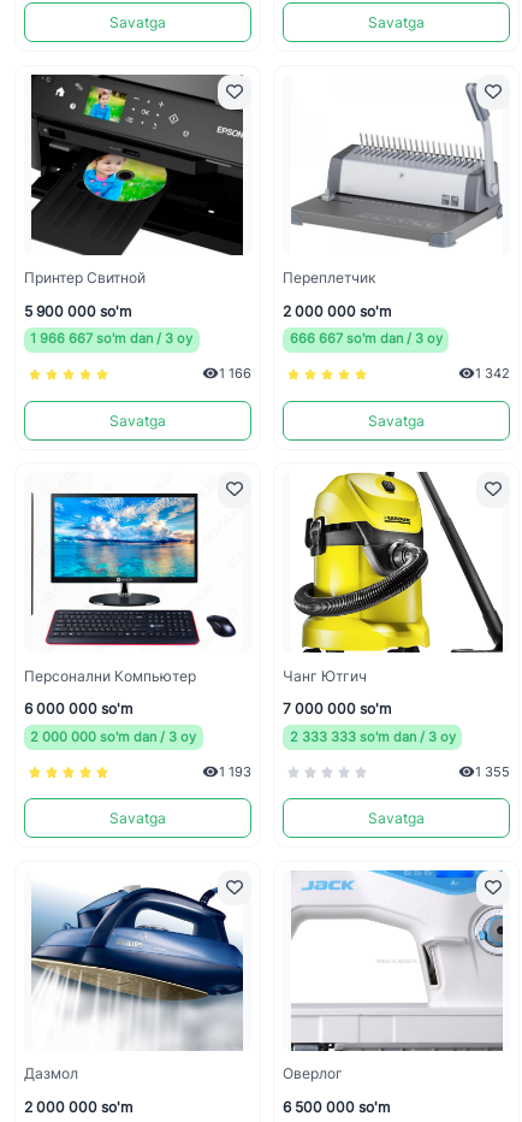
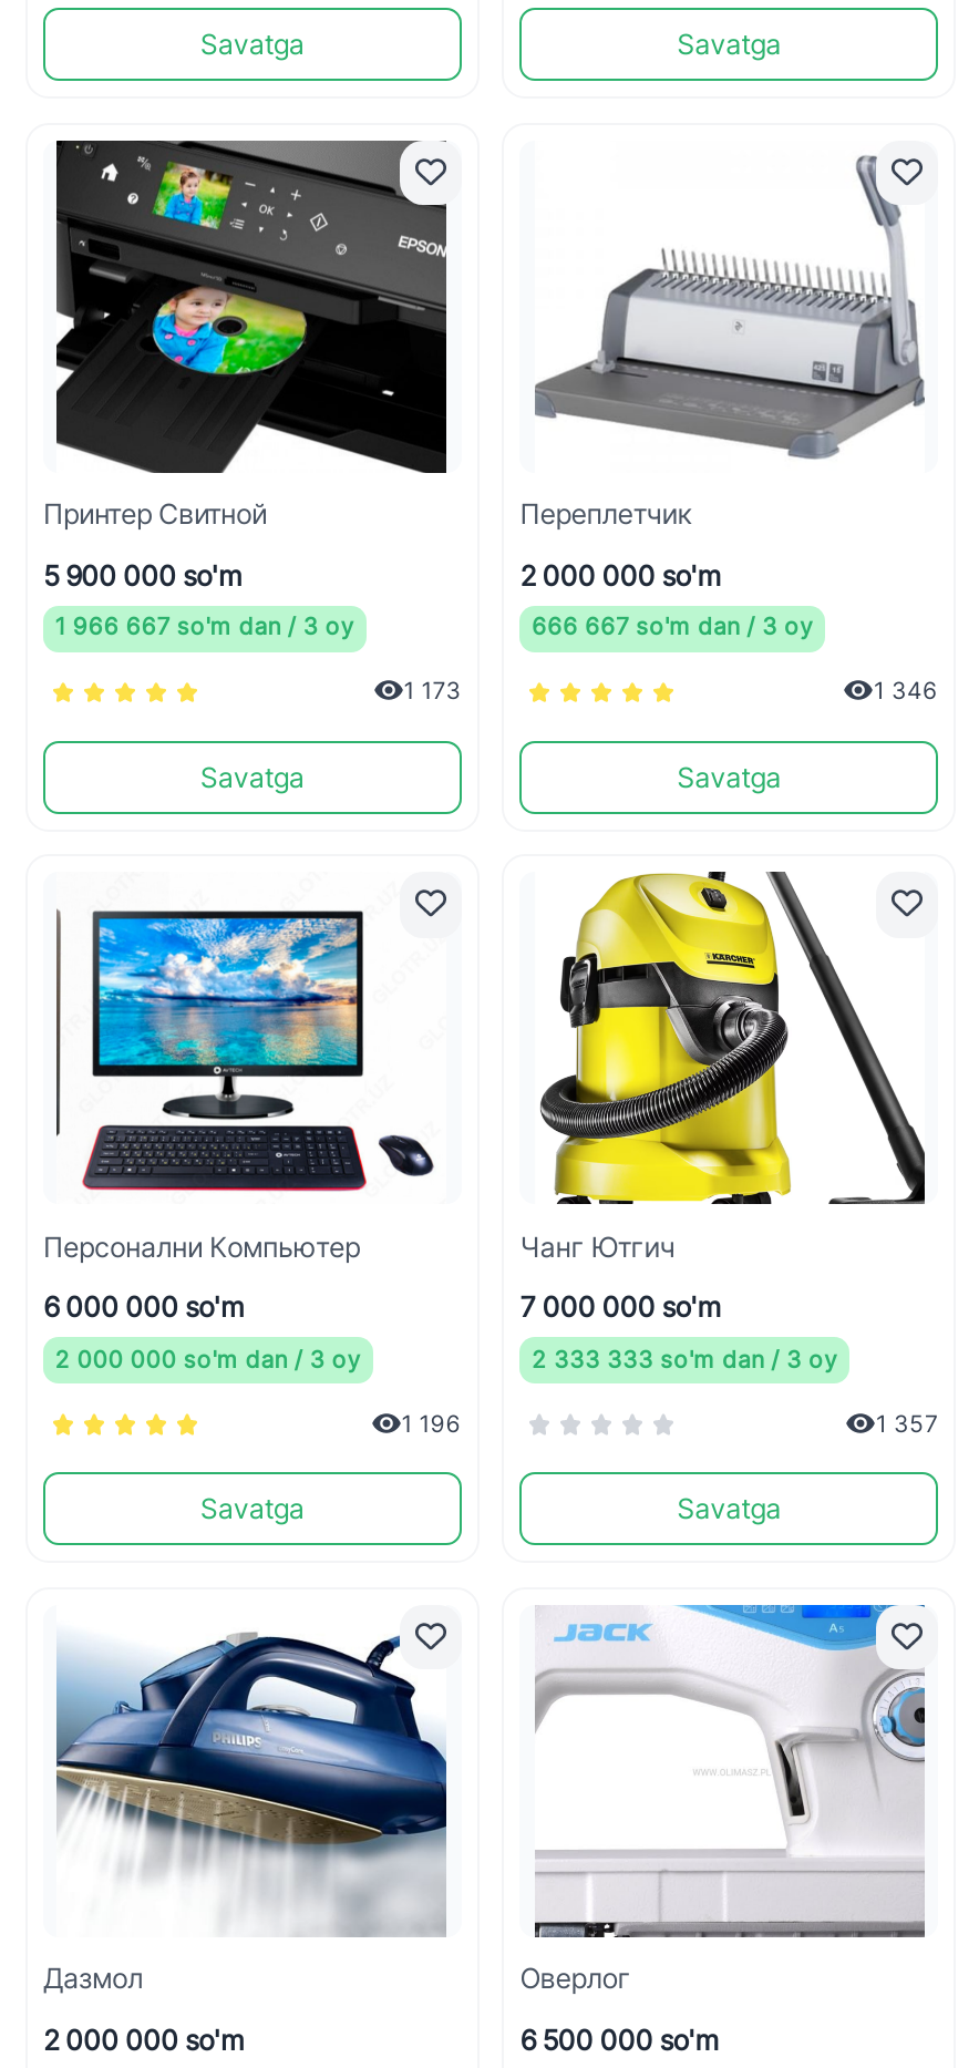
[219,366,251,382] 1 166 -> [404,677,461,706] 1 173
[475,366,510,382] 1 342 -> [874,677,938,706] 1 346
[219,764,251,780] 1 193 -> [402,1409,461,1438] 1 196
[475,764,510,780] 1 355 -> [876,1409,938,1438] 1 357

